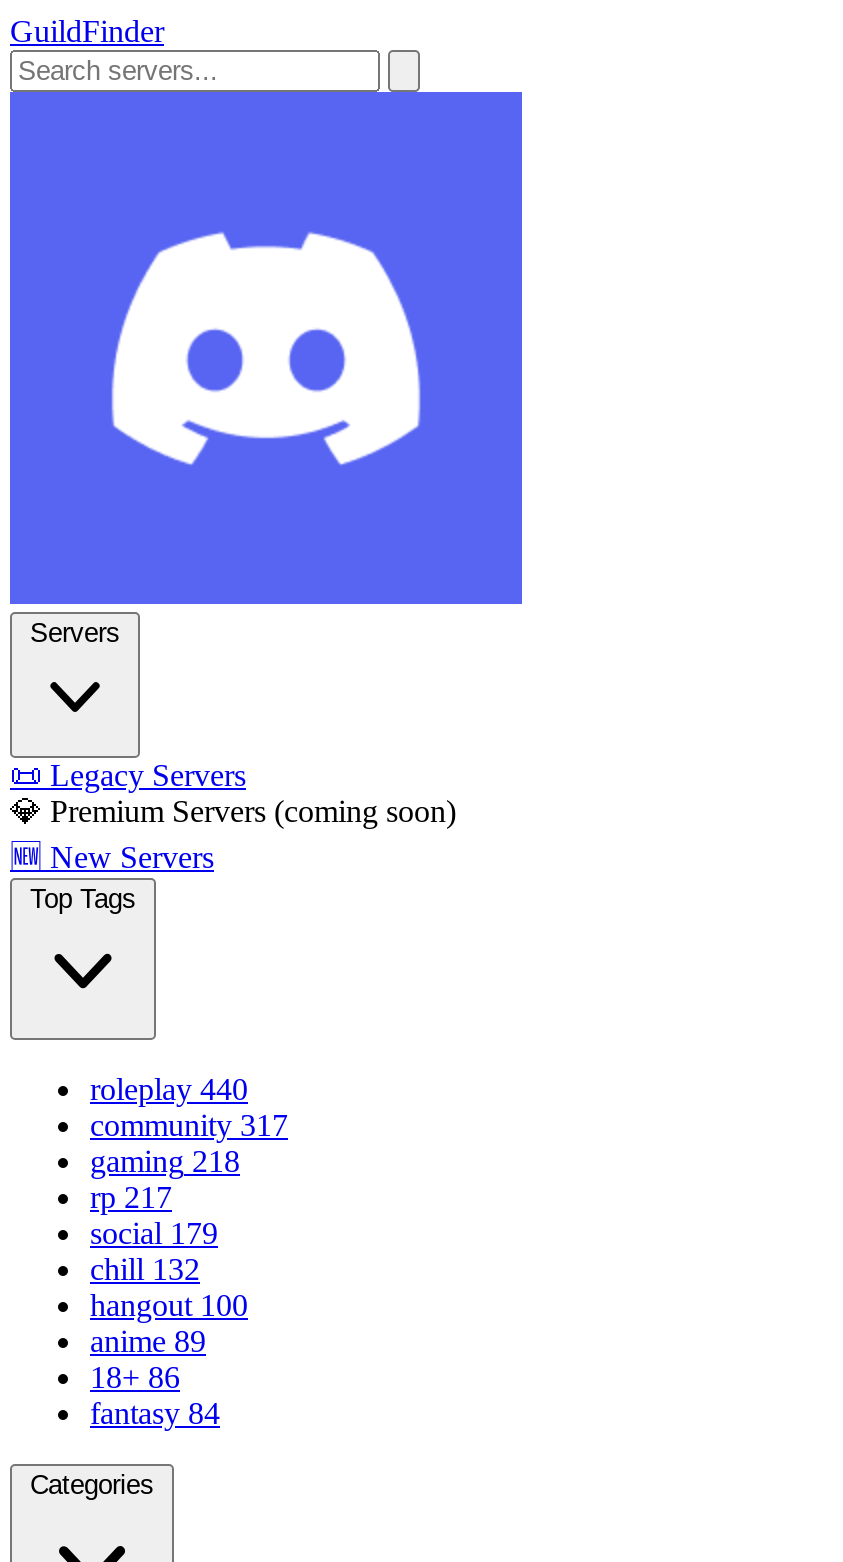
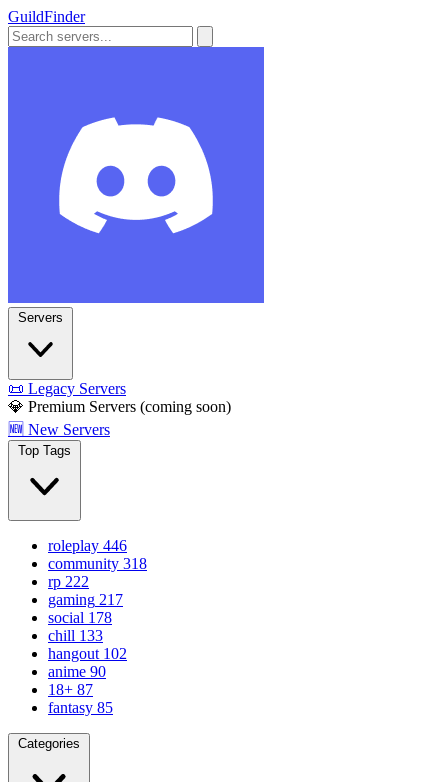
[90,1072,288,1430] roleplay 440 | community 317 | gaming 218 | rp 217 | social 179 | chill 132 | hangout 100 | anime 89 | 18+ 86 | fantasy 84 -> [48,537,147,716] roleplay 446 | community 318 | rp 222 | gaming 217 | social 178 | chill 133 | hangout 102 | anime 90 | 18+ 87 | fantasy 85

